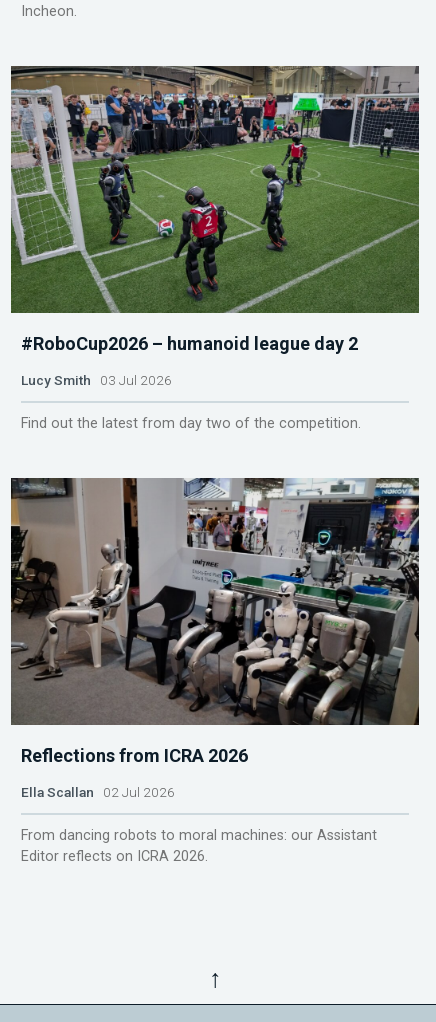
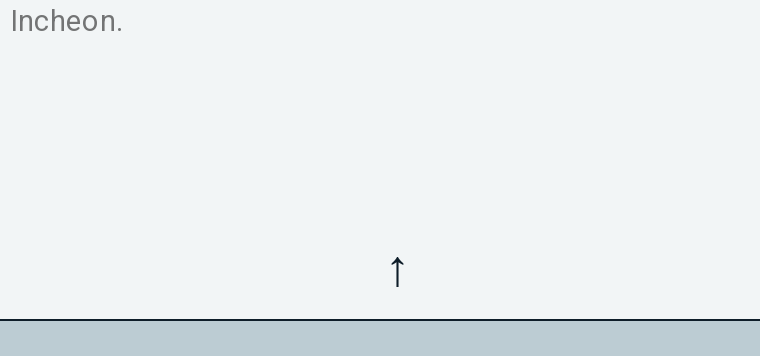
[10,65,420,432] [image] | #RoboCup2026 – humanoid league day 2 | Lucy Smith 03 Jul 2026 | Find out the latest from day two of the competition. -> none
[10,477,420,865] [image] | Reflections from ICRA 2026 | Ella Scallan 02 Jul 2026 | From dancing robots to moral machines: our Assistant | Editor reflects on ICRA 2026. -> none

